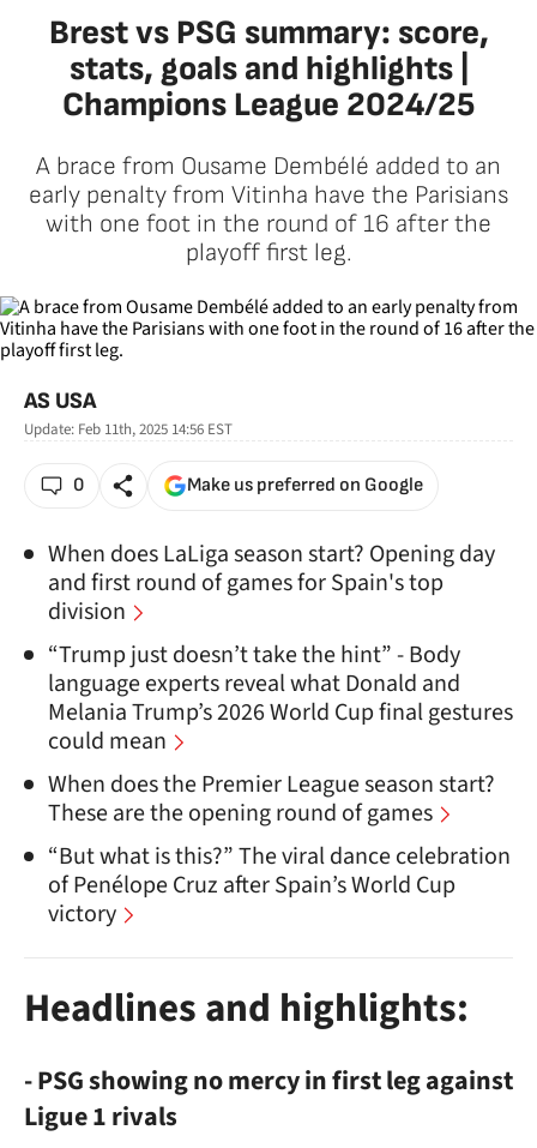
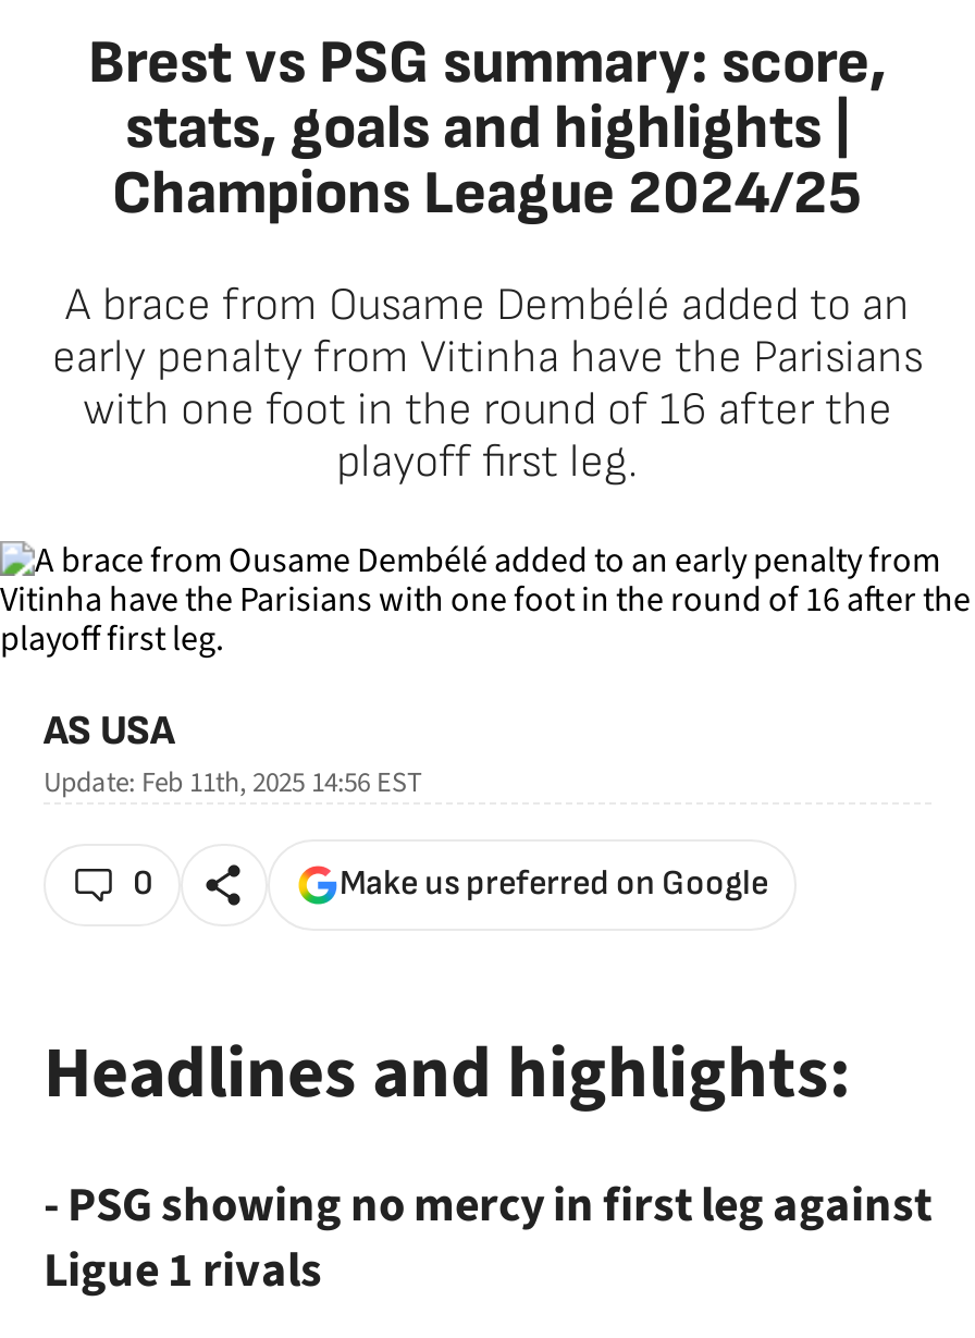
[48,537,513,931] When does LaLiga season start? Opening day | and first round of games for Spain's top | division | “Trump just doesn’t take the hint” - Body | language experts reveal what Donald and | Melania Trump’s 2026 World Cup final gestures | could mean | When does the Premier League season start? | These are the opening round of games | “But what is this?” The viral dance celebration | of Penélope Cruz after Spain’s World Cup | victory -> none

